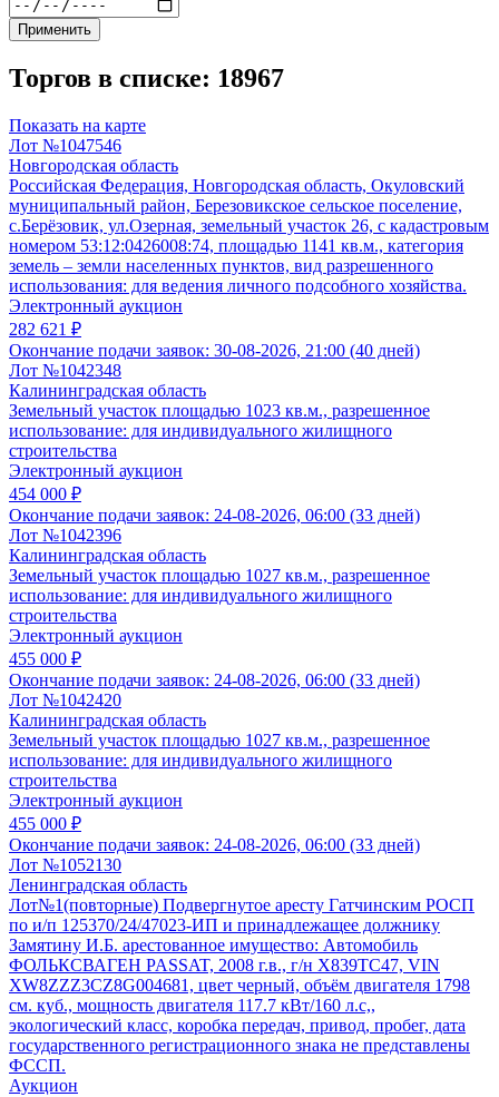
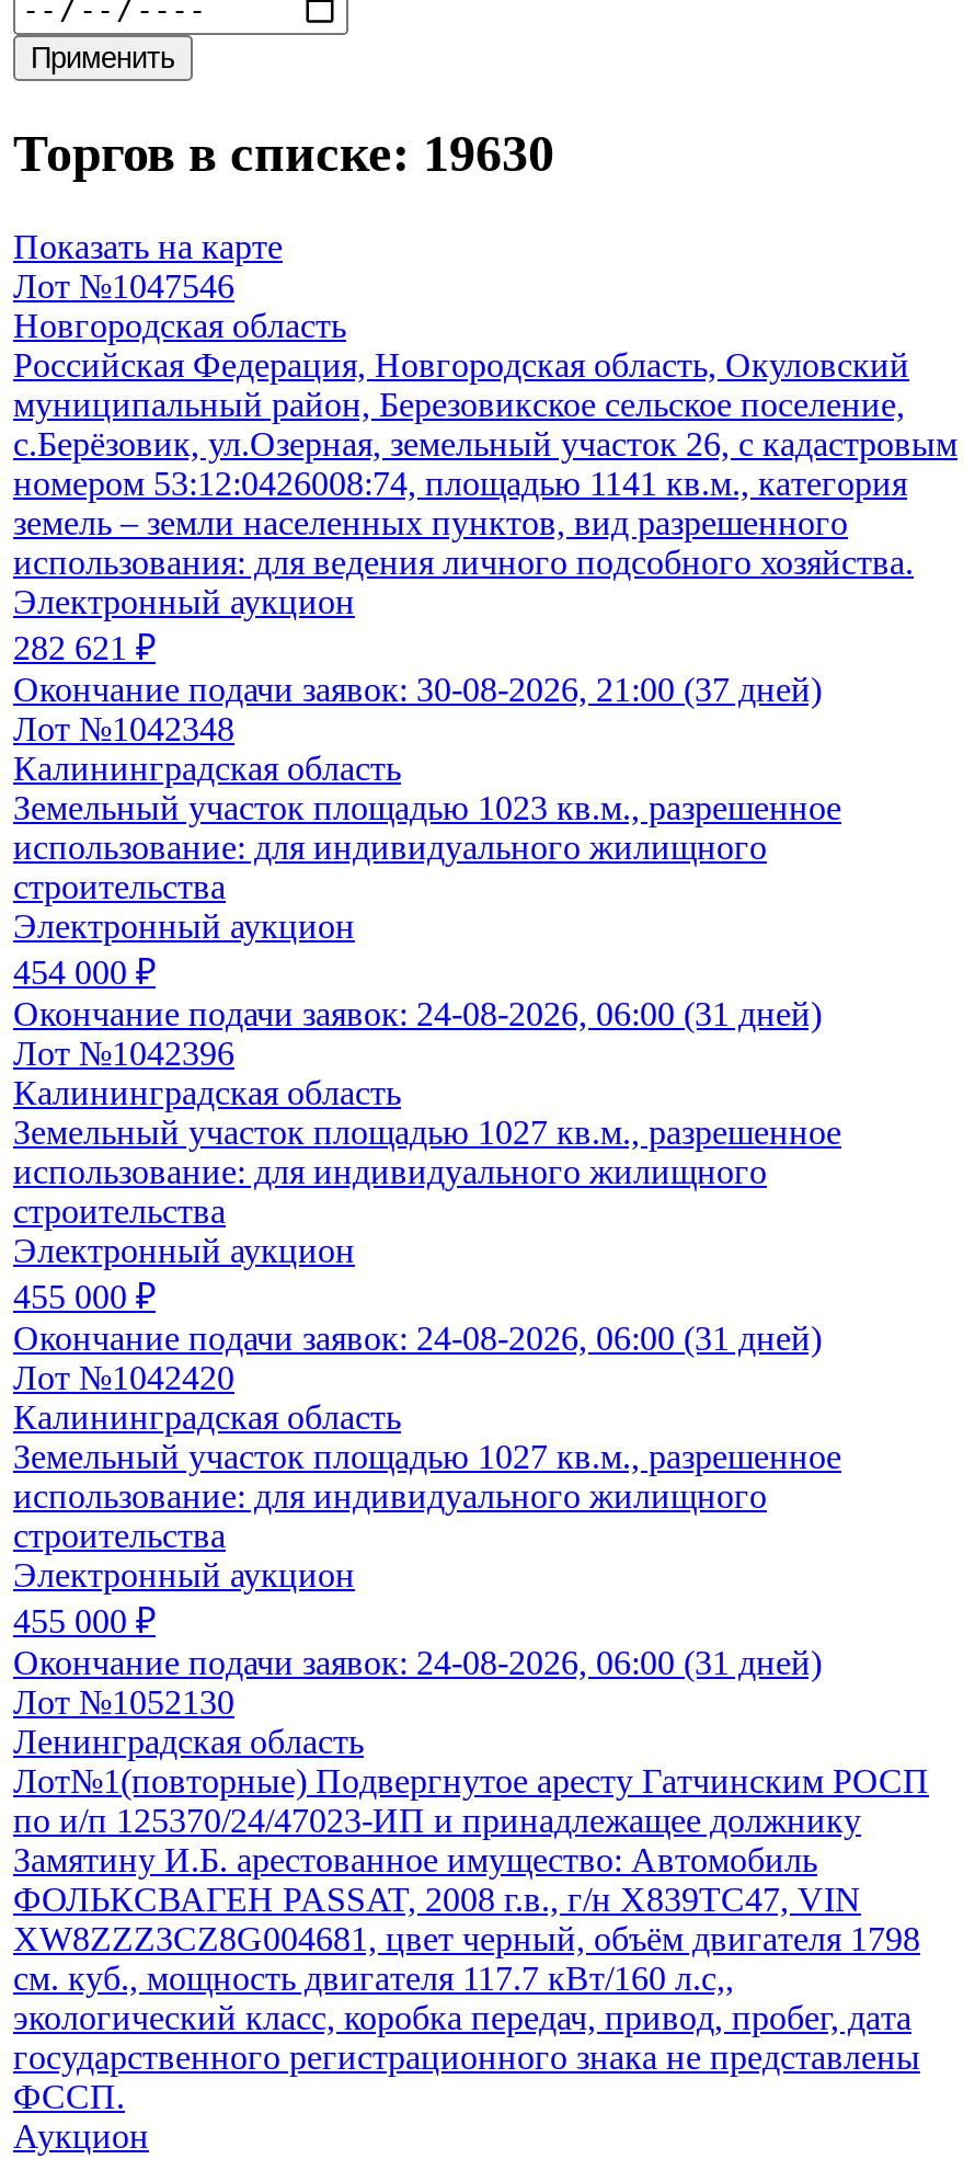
[9,64,284,93] Торгов в списке: 18967 -> [13,125,554,182] Торгов в списке: 19630
[9,341,420,360] Окончание подачи заявок: 30-08-2026, 21:00 (40 дней) -> [13,671,822,708] Окончание подачи заявок: 30-08-2026, 21:00 (37 дней)
[9,506,420,525] Окончание подачи заявок: 24-08-2026, 06:00 (33 дней) -> [13,995,822,1033] Окончание подачи заявок: 24-08-2026, 06:00 (31 дней)
[9,671,420,689] Окончание подачи заявок: 24-08-2026, 06:00 (33 дней) -> [13,1320,822,1357] Окончание подачи заявок: 24-08-2026, 06:00 (31 дней)
[9,835,420,854] Окончание подачи заявок: 24-08-2026, 06:00 (33 дней) -> [13,1644,822,1681] Окончание подачи заявок: 24-08-2026, 06:00 (31 дней)

